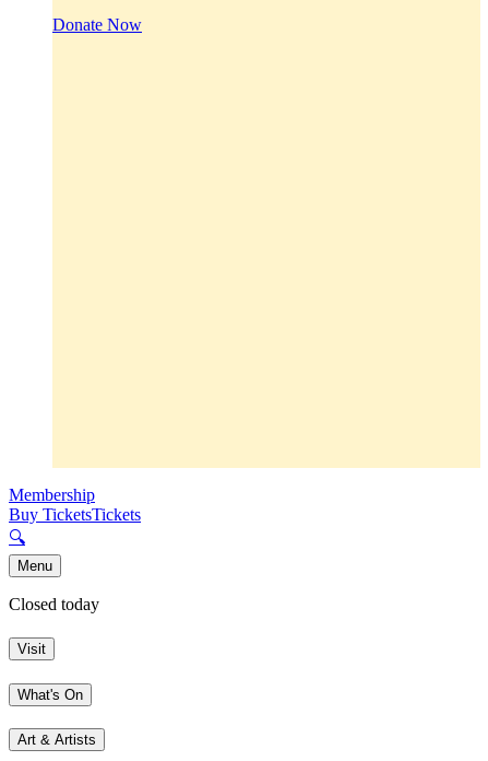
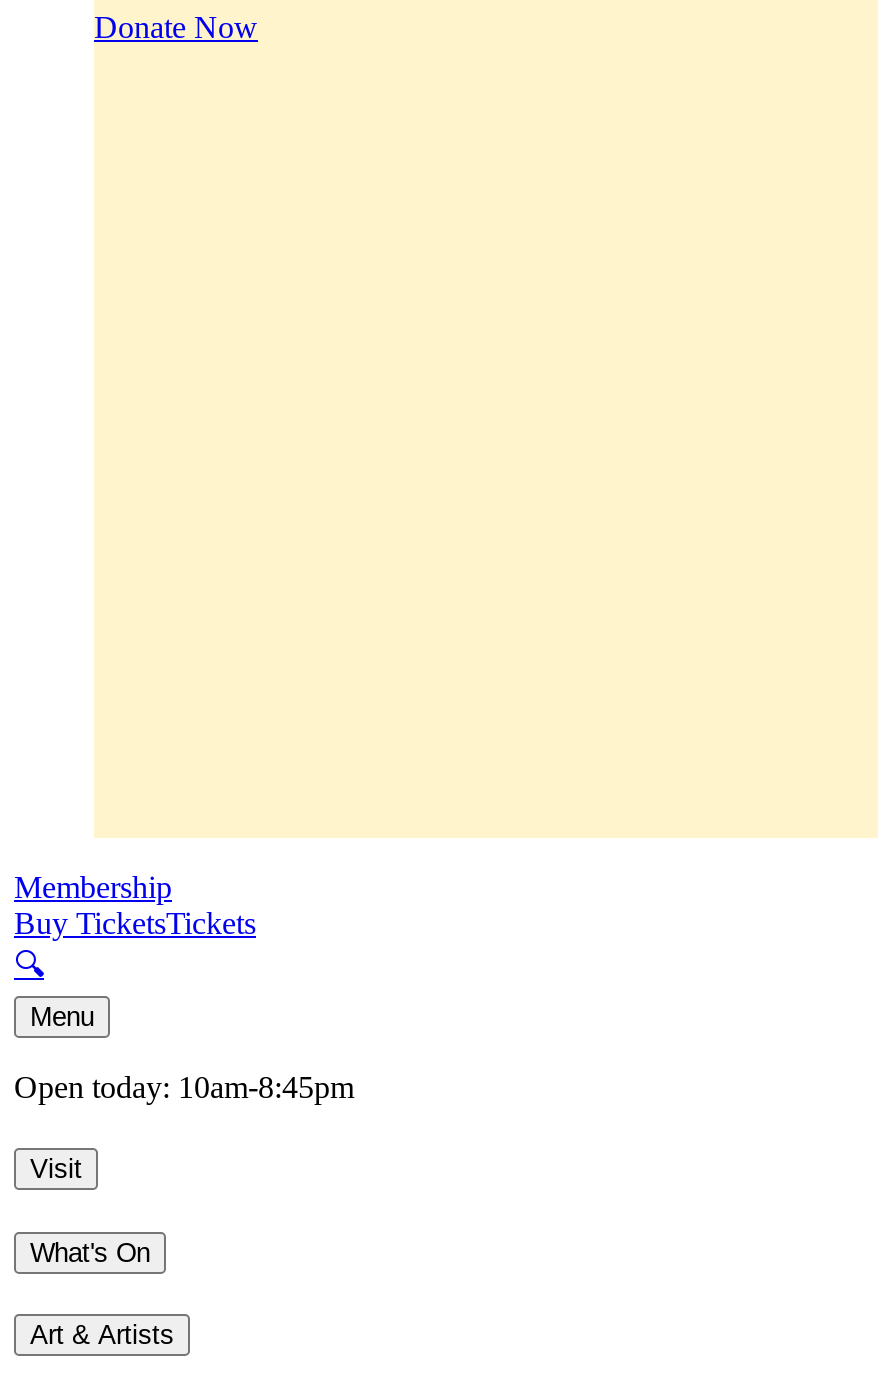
[9,595,99,614] Closed today -> [14,1071,354,1105] Open today: 10am-8:45pm

